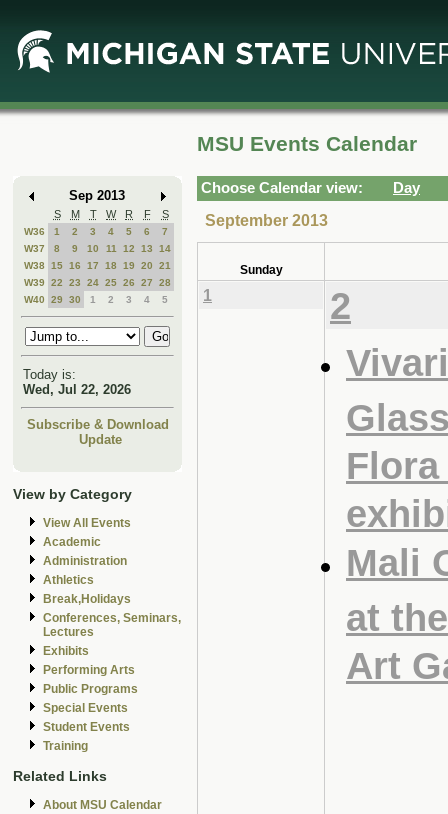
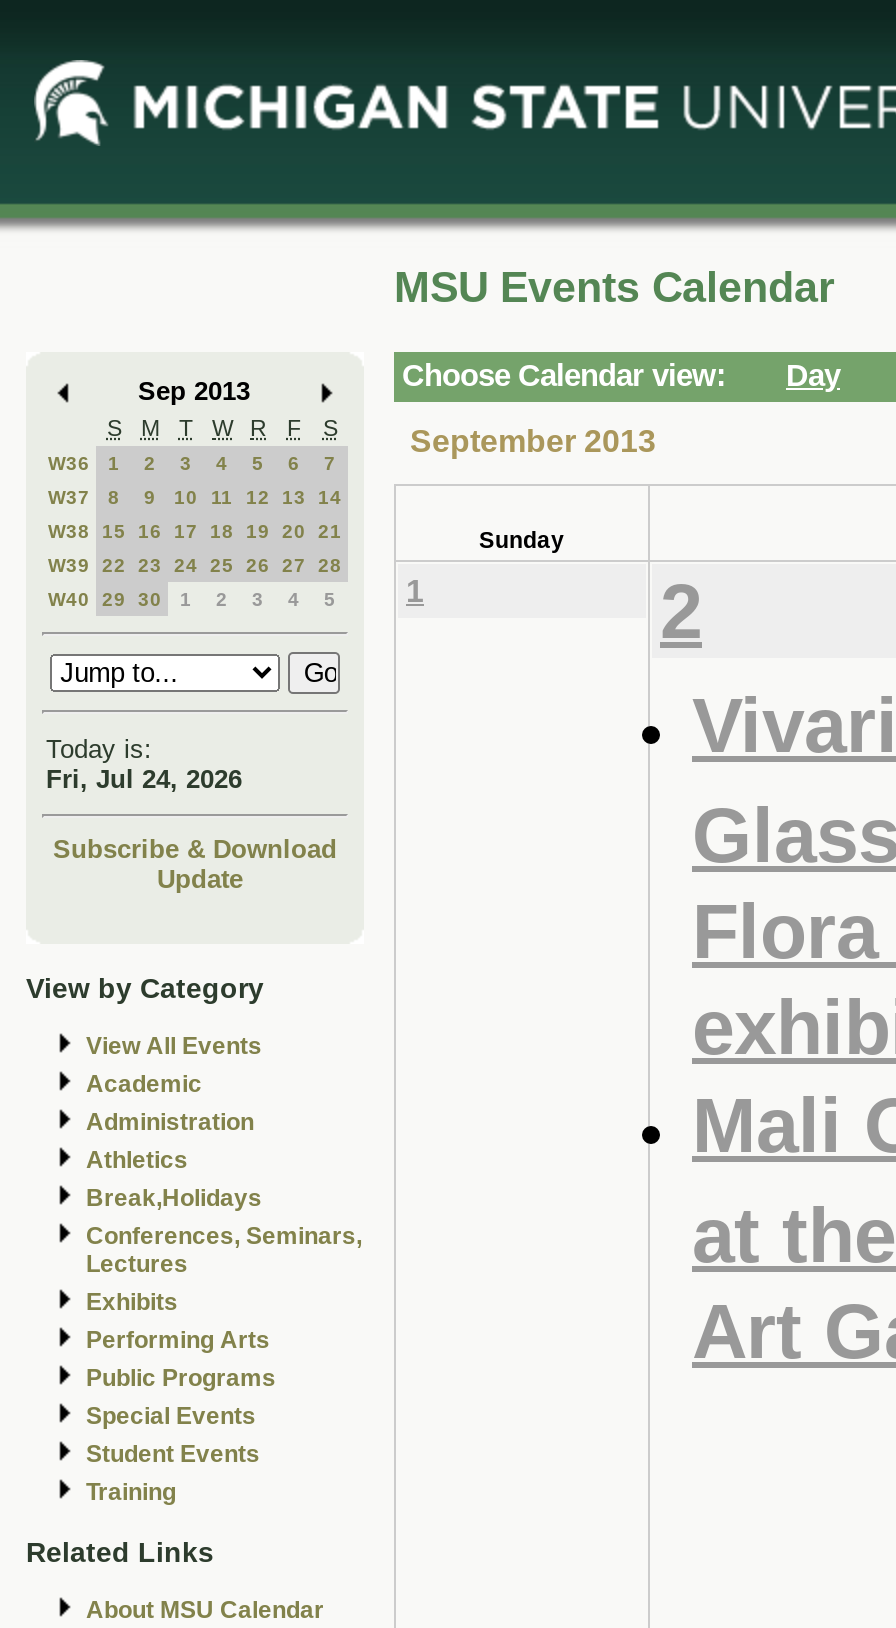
[23,382,131,397] Wed, Jul 22, 2026 -> [46,765,242,795] Fri, Jul 24, 2026

